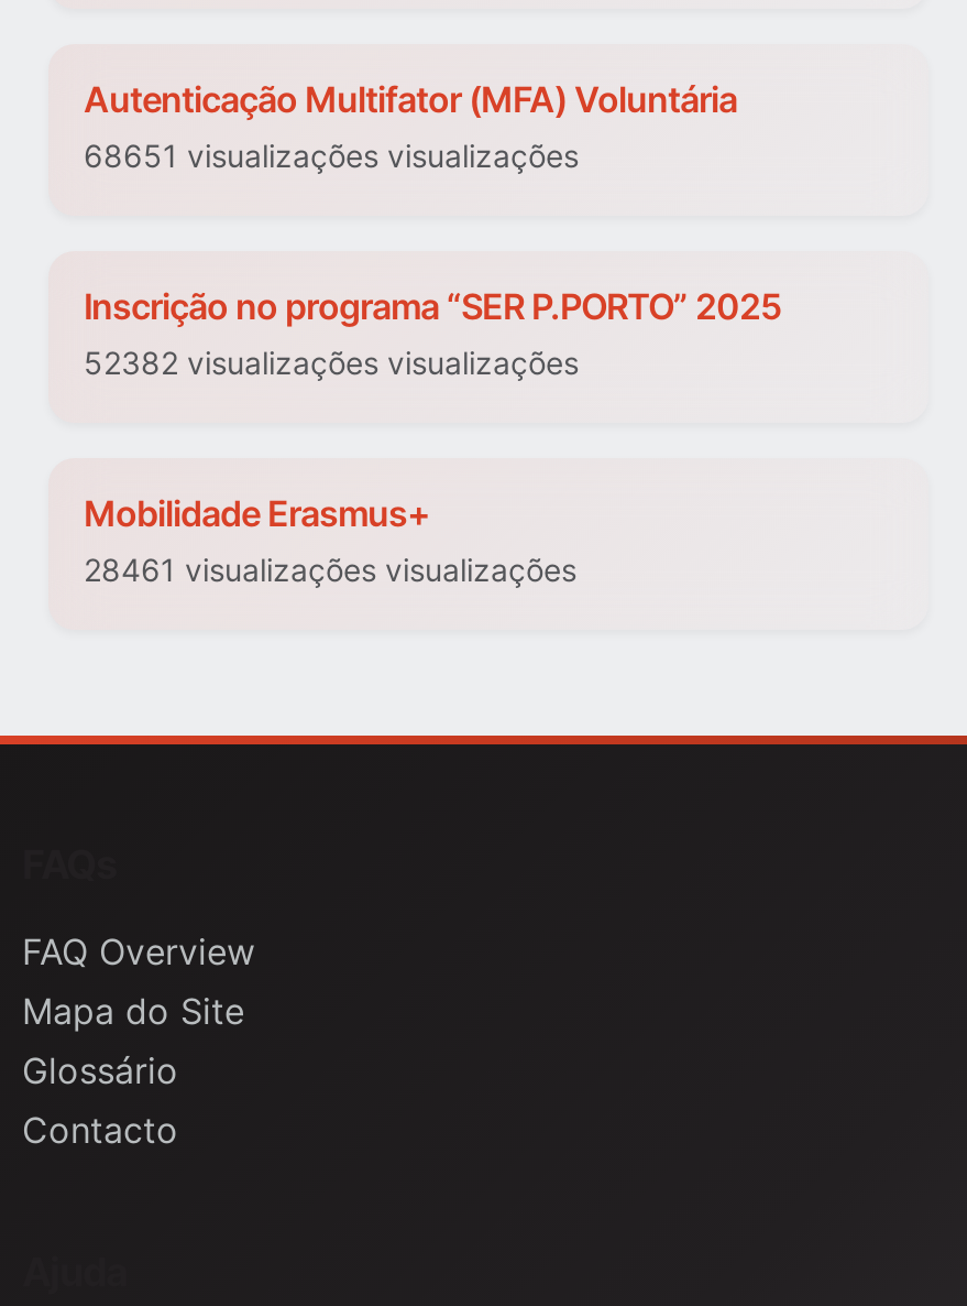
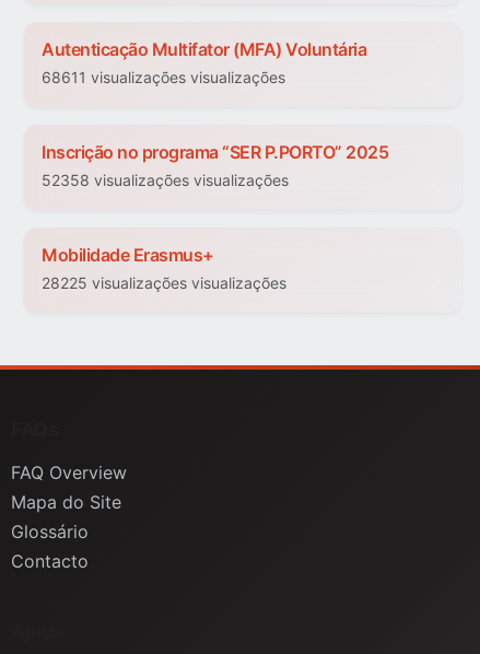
[84,138,579,175] 68651 visualizações visualizações -> [42,68,285,87] 68611 visualizações visualizações
[84,345,579,382] 52382 visualizações visualizações -> [42,171,289,190] 52358 visualizações visualizações
[84,552,576,589] 28461 visualizações visualizações -> [42,274,286,293] 28225 visualizações visualizações

